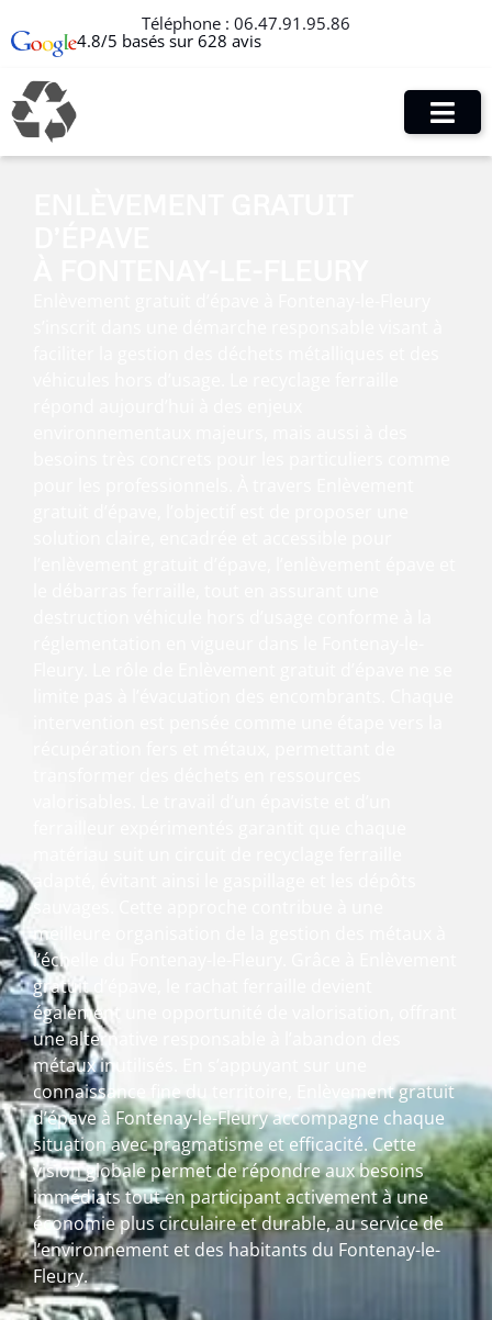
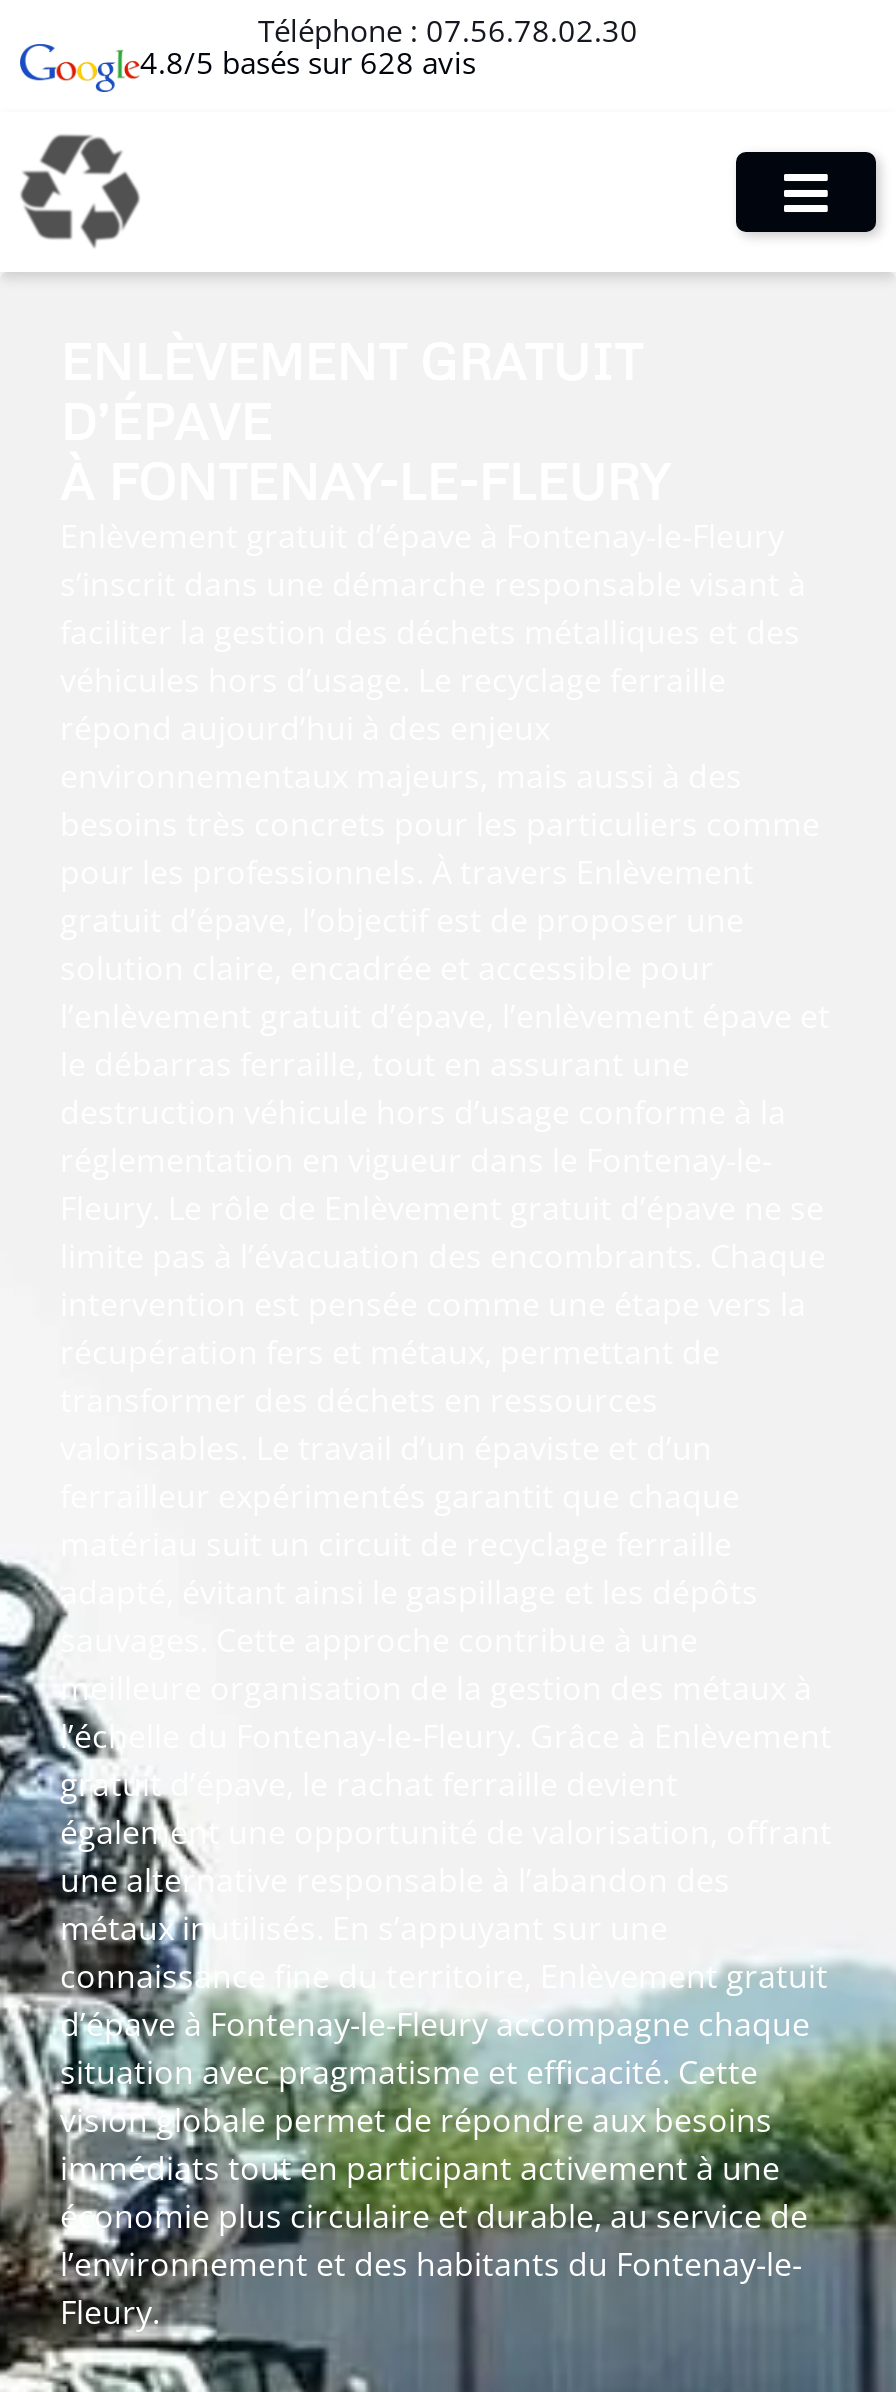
[142,12,350,34] Téléphone : 06.47.91.95.86 -> [258,10,638,50] Téléphone : 07.56.78.02.30

